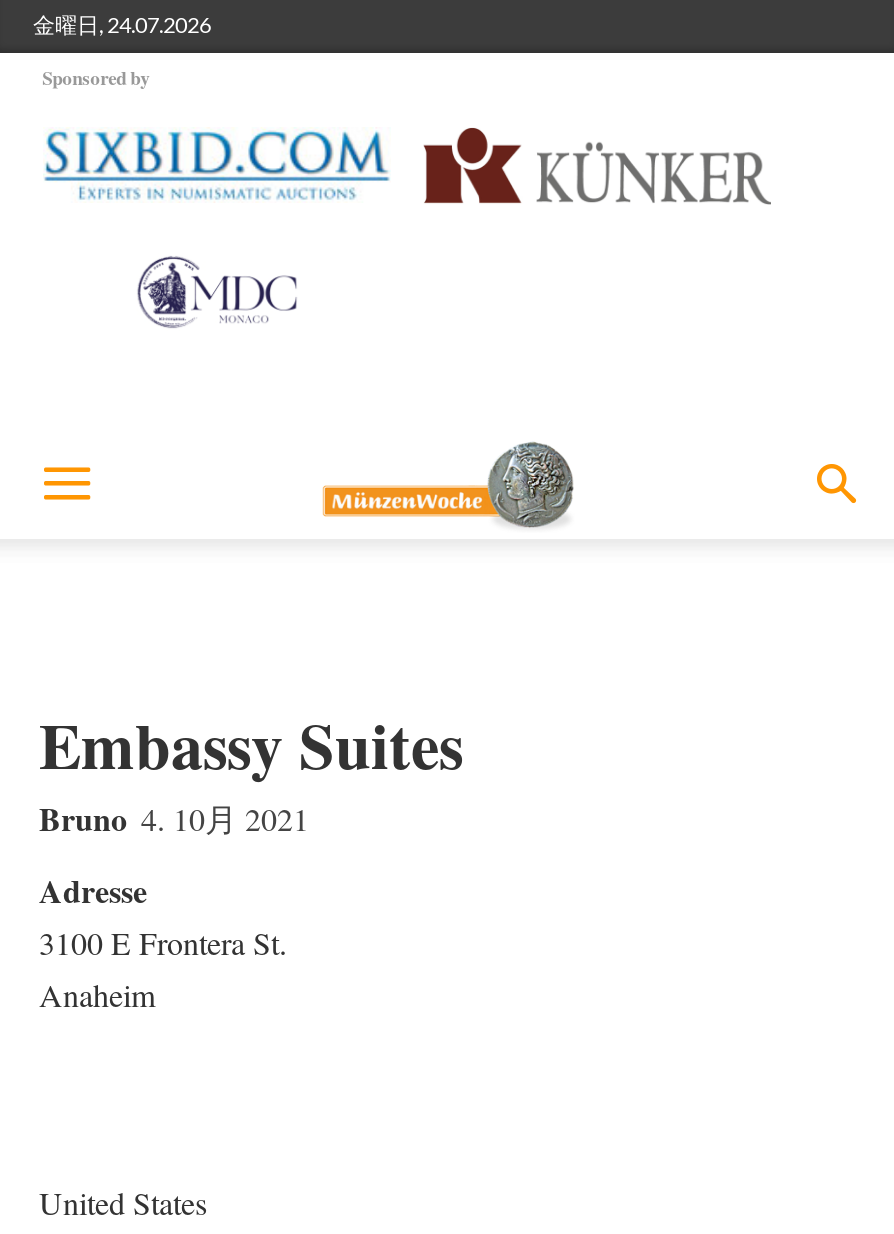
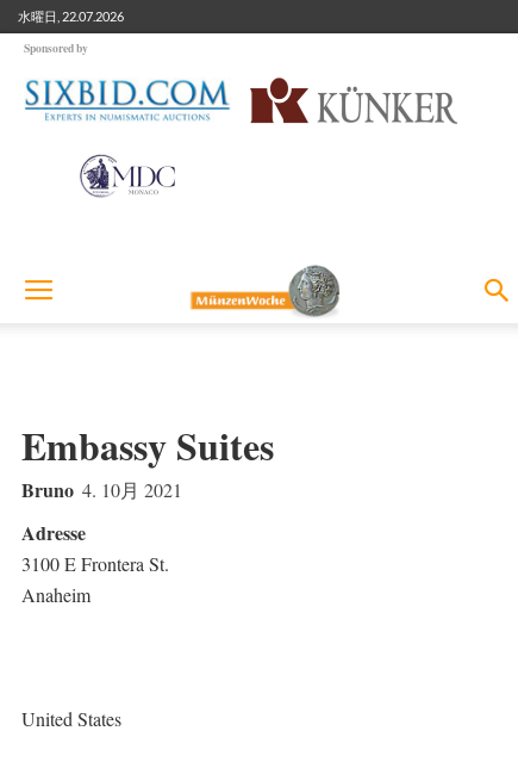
[33,11,211,37] 金曜日, 24.07.2026 -> [18,8,124,24] 水曜日, 22.07.2026

